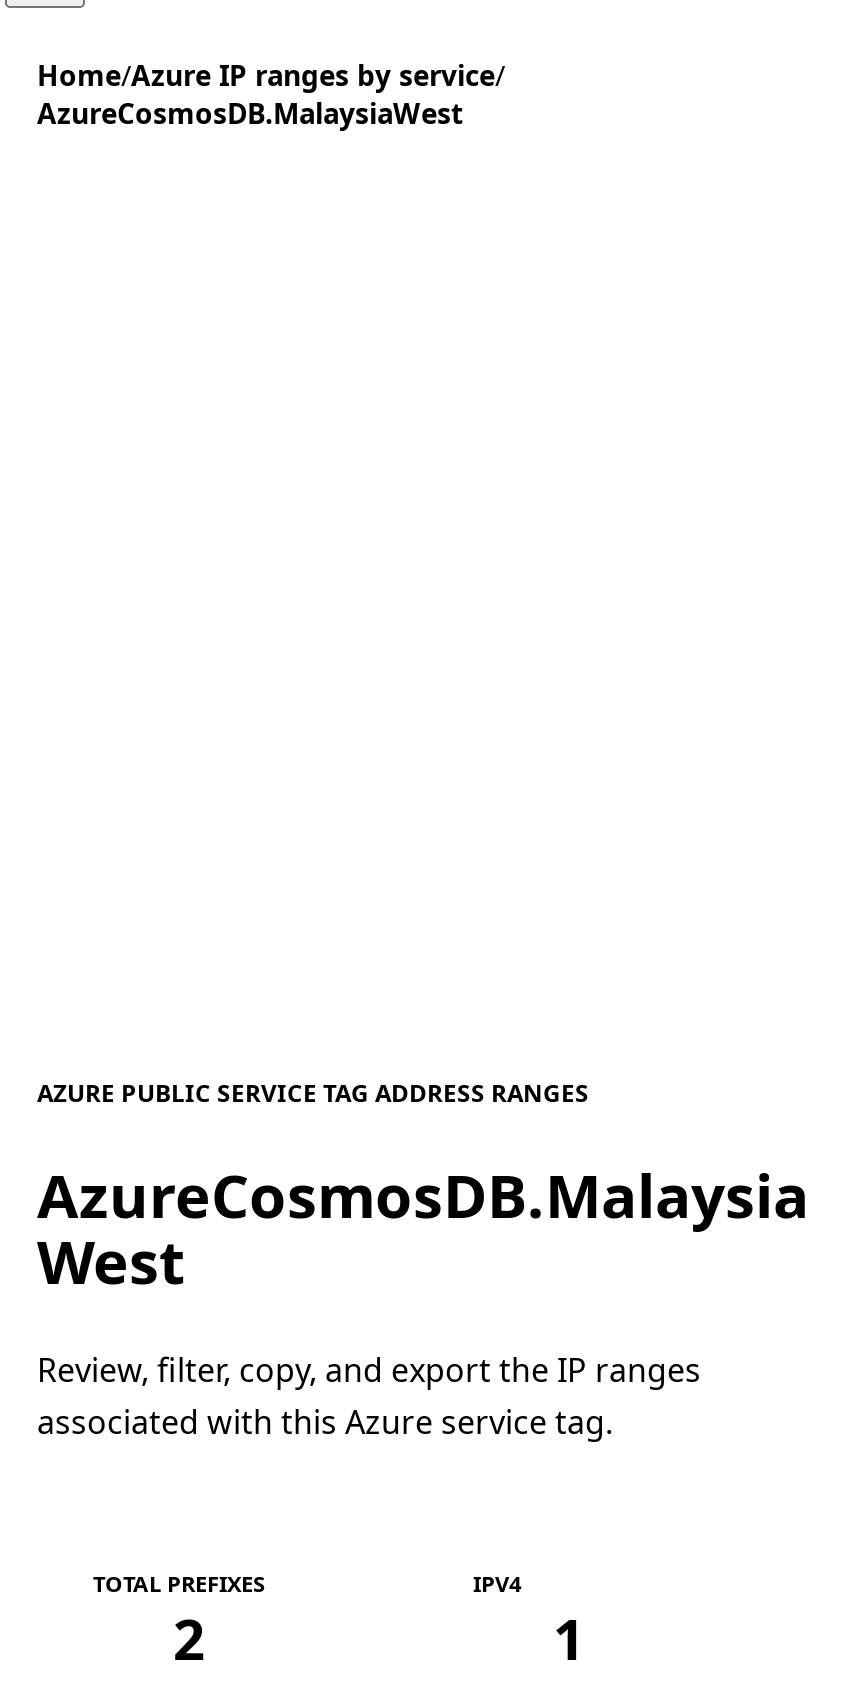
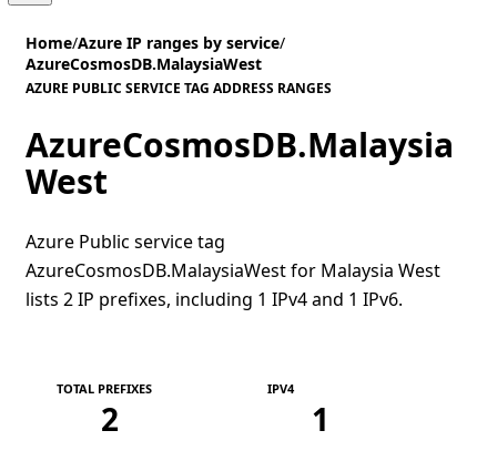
moved [37,1076,809,1302] -> [26,79,454,204]: AZURE PUBLIC SERVICE TAG ADDRESS RANGES | AzureCosmosDB.Malaysia | West
[37,1348,701,1444] Review, filter, copy, and export the IP ranges | associated with this Azure service tag. -> [26,229,440,311] Azure Public service tag | AzureCosmosDB.MalaysiaWest for Malaysia West | lists 2 IP prefixes, including 1 IPv4 and 1 IPv6.

